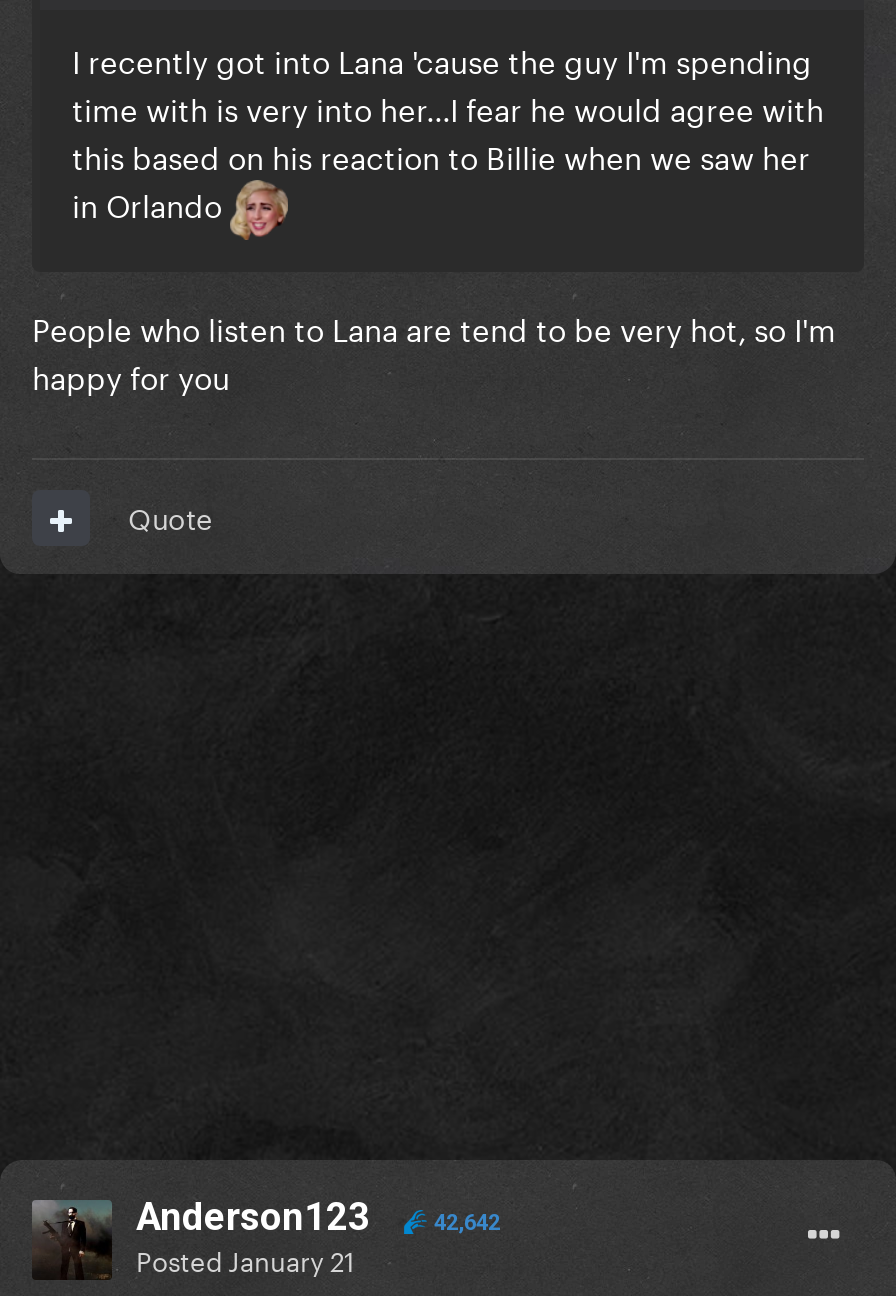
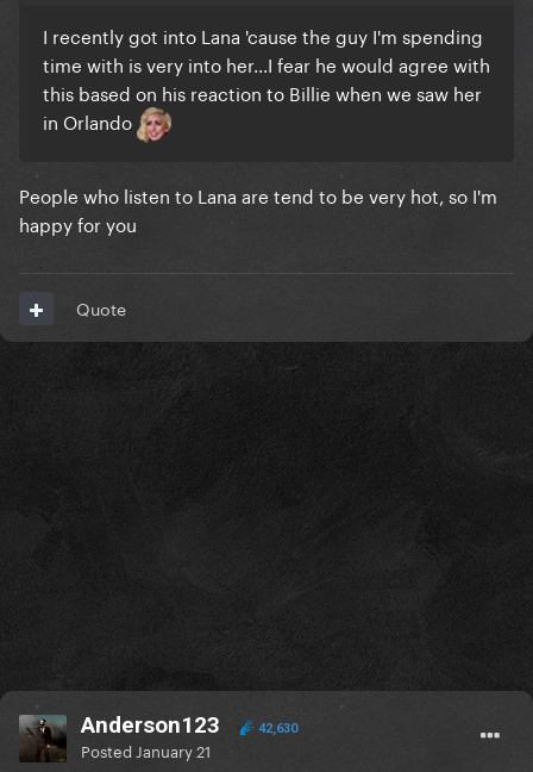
[428,1211,500,1237] 42,642 -> [255,721,297,737] 42,630

